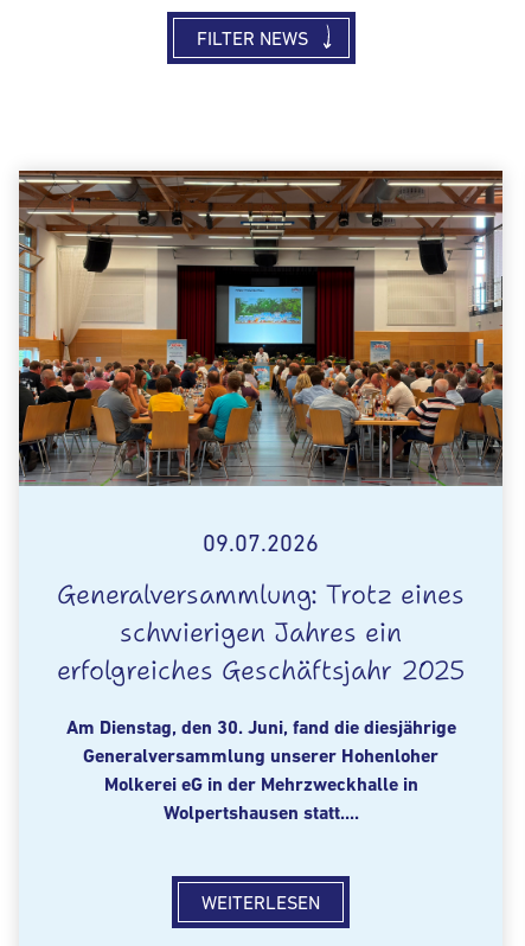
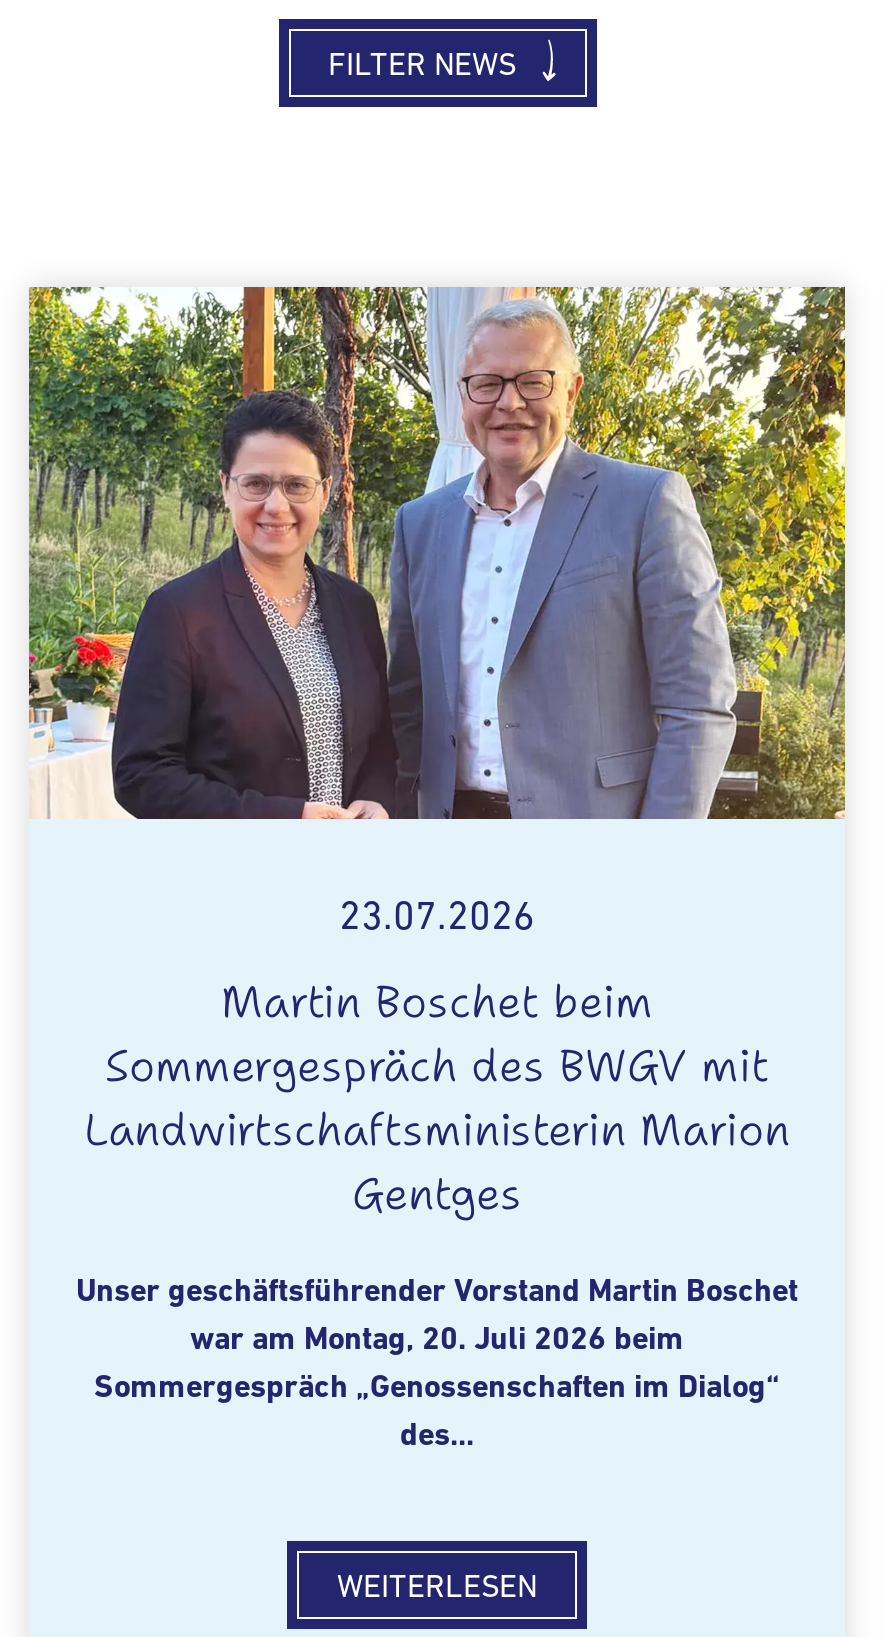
[18,170,504,557] [image] | 09.07.2026 -> [27,285,847,939] [image] | 23.07.2026
[57,577,465,688] Generalversammlung: Trotz eines | schwierigen Jahres ein | erfolgreiches Geschäftsjahr 2025 -> [84,973,790,1223] Martin Boschet beim | Sommergespräch des BWGV mit | Landwirtschaftsministerin Marion | Gentges
[66,720,456,739] Am Dienstag, den 30. Juni, fand die diesjährige -> [76,1277,798,1309] Unser geschäftsführender Vorstand Martin Boschet
[83,748,438,767] Generalversammlung unserer Hohenloher -> [190,1325,684,1357] war am Montag, 20. Juli 2026 beim
[104,776,418,795] Molkerei eG in der Mehrzweckhalle in -> [94,1373,780,1405] Sommergespräch „Genossenschaften im Dialog“
[163,805,358,824] Wolpertshausen statt.... -> [400,1421,474,1453] des...

